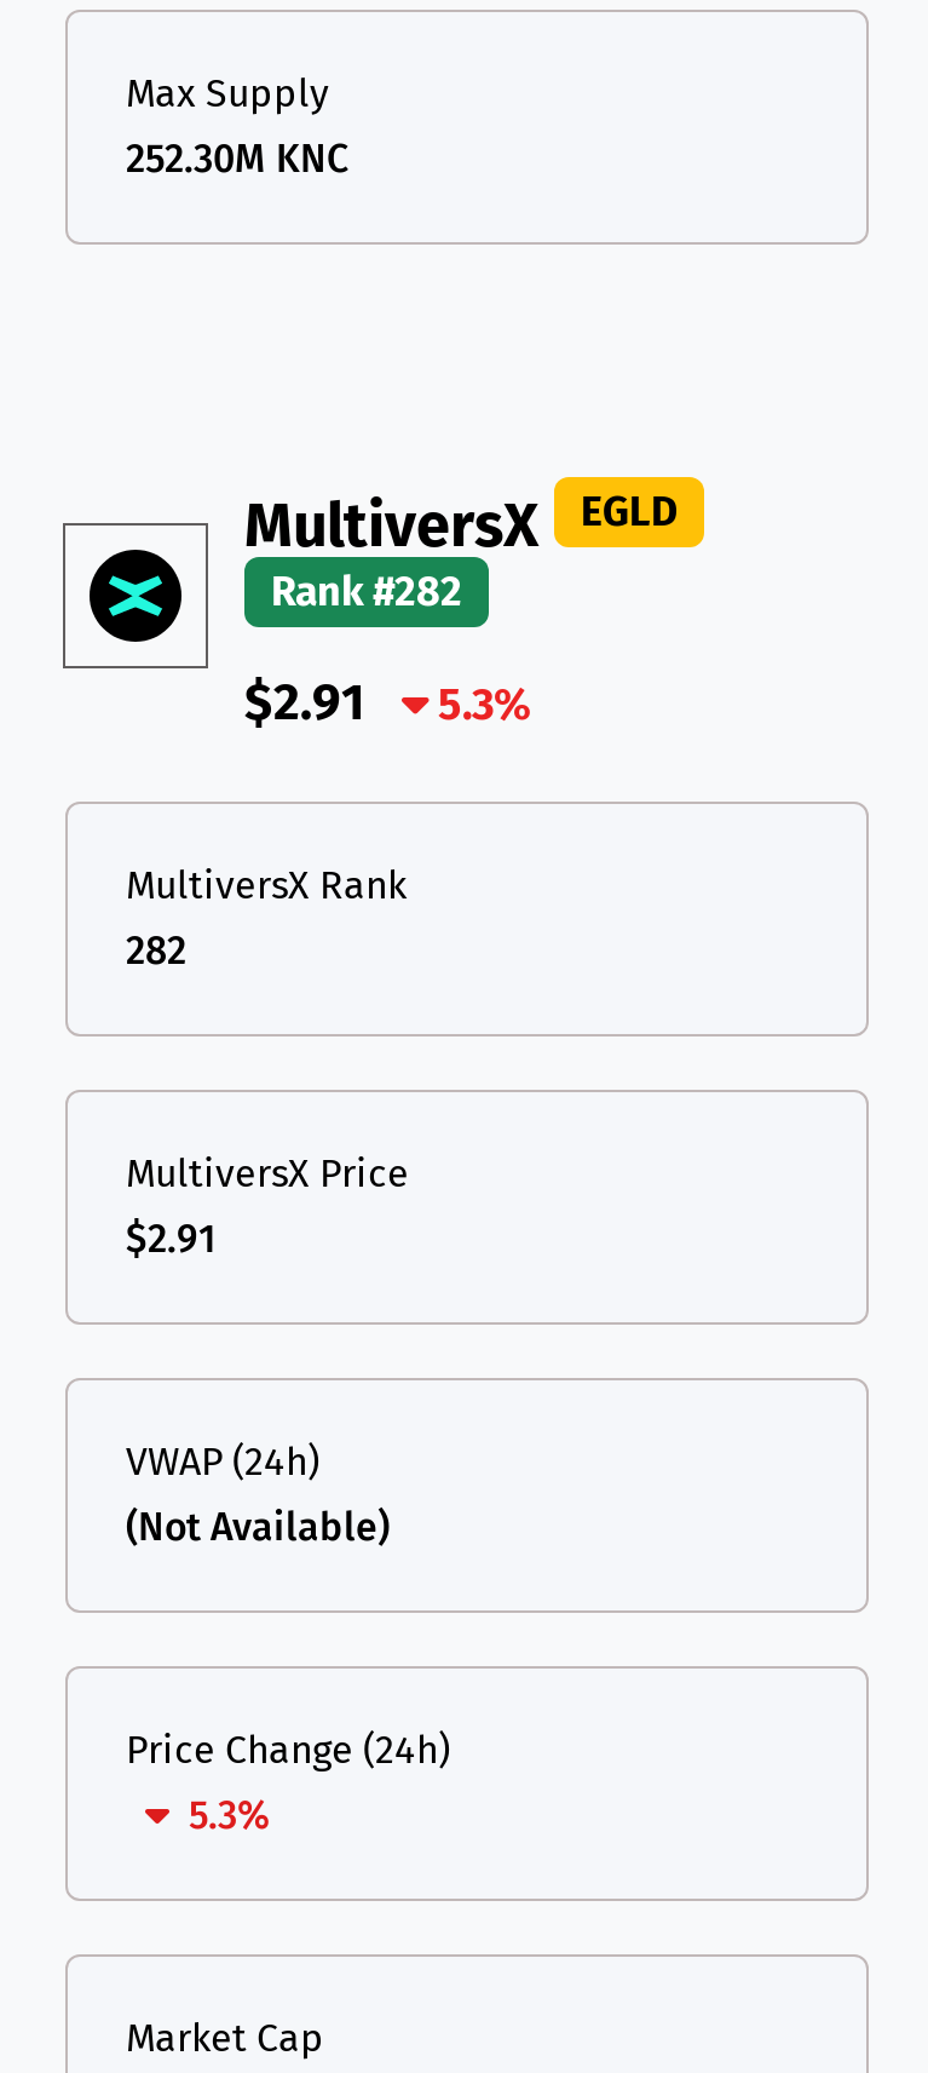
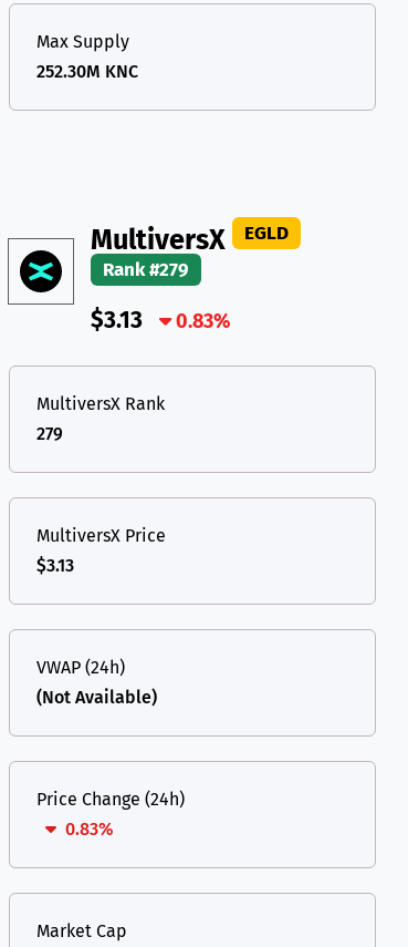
[271,568,462,619] Rank #282 -> [103,259,189,282] Rank #279
[244,672,365,735] $2.91 -> [91,306,143,335] $3.13
[428,679,530,732] 5.3% -> [171,309,230,334] 0.83%
[126,928,186,974] 282 -> [36,423,63,444] 279
[126,1216,215,1262] $2.91 -> [36,555,74,576] $3.13
[189,1793,271,1839] 5.3% -> [65,819,114,840] 0.83%

